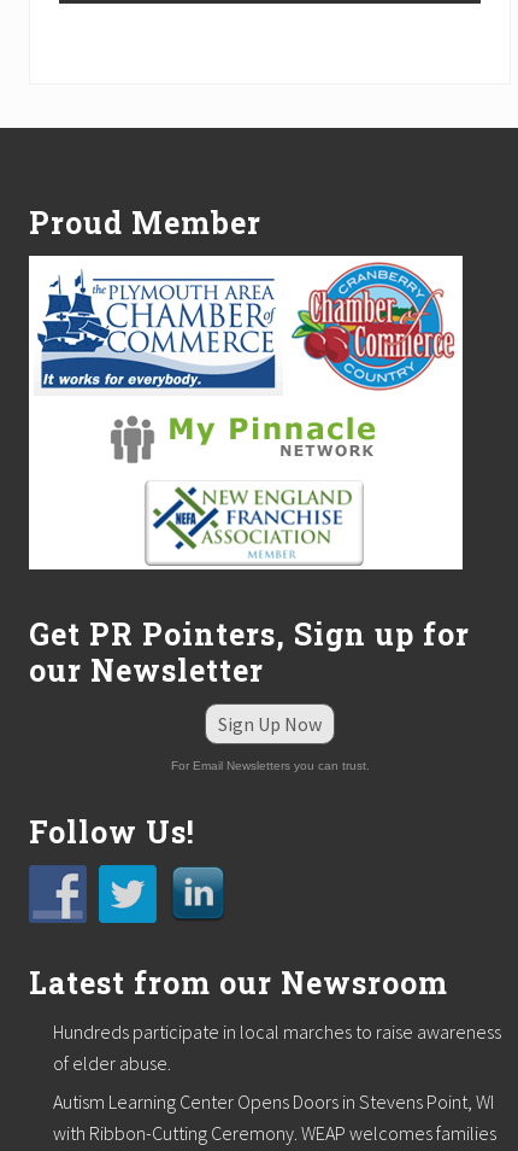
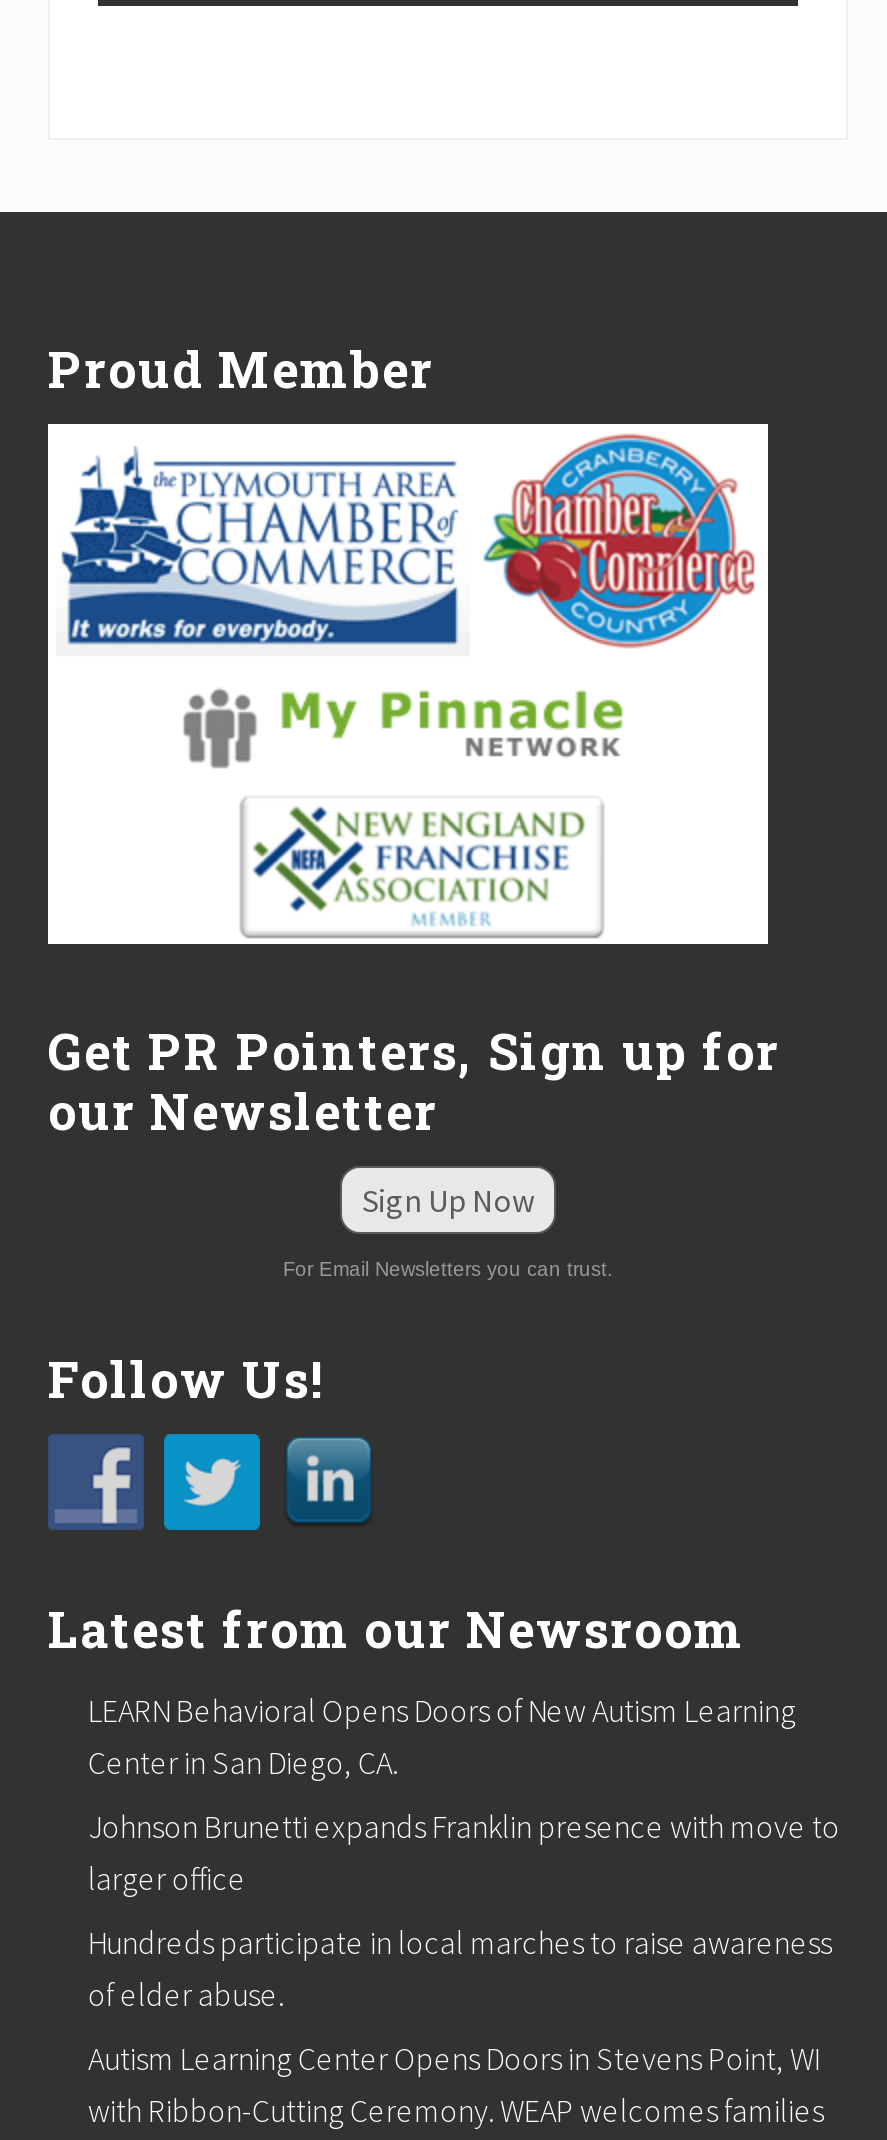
none -> [88,1691,840,1899] LEARN Behavioral Opens Doors of New Autism Learning | Center in San Diego, CA. | Johnson Brunetti expands Franklin presence with move to | larger office

